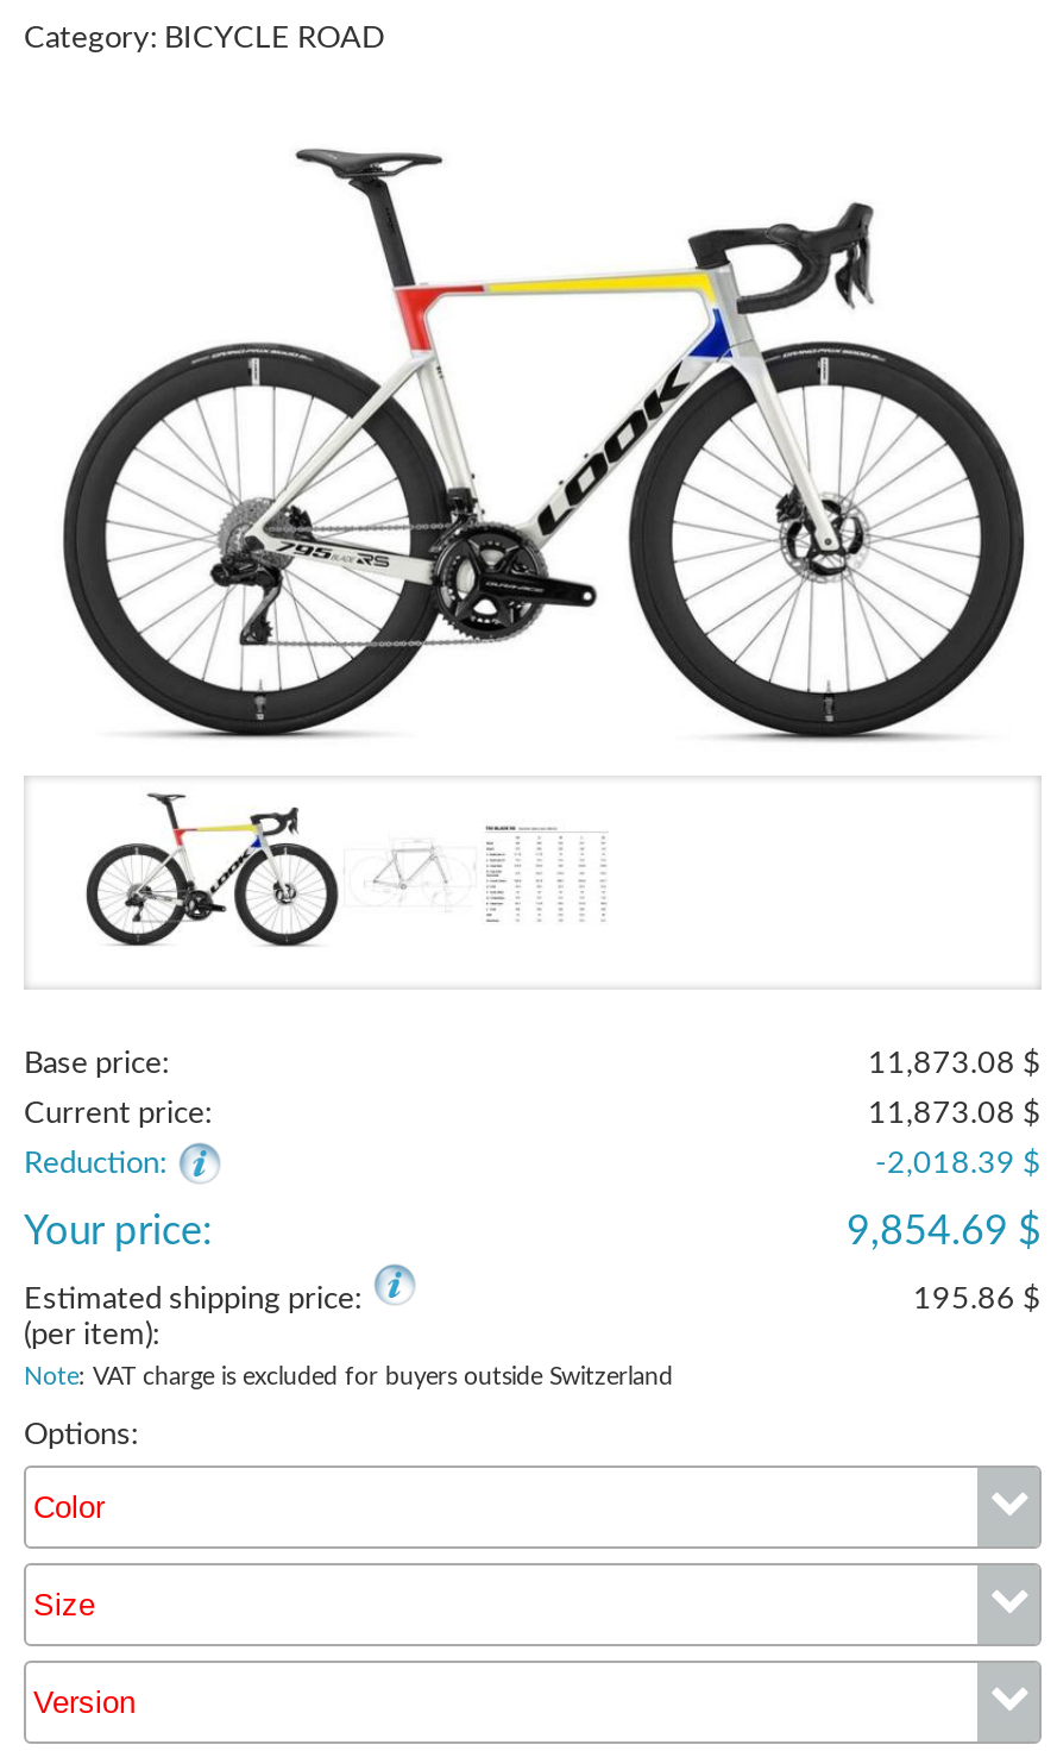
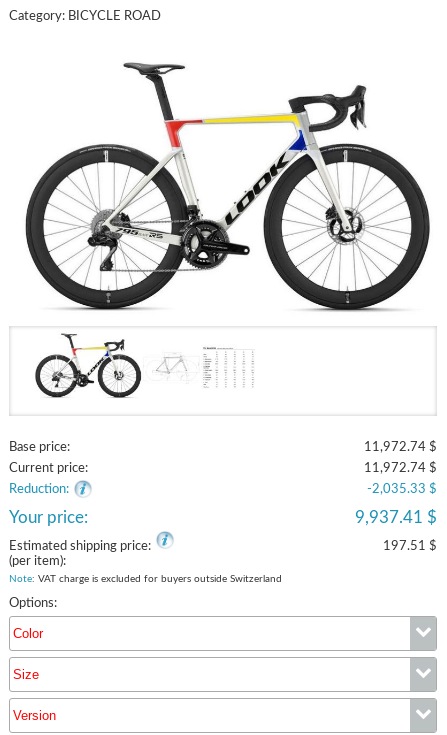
[868,1049,1042,1080] 11,873.08 $ -> [364,441,437,454] 11,972.74 $
[868,1099,1042,1130] 11,873.08 $ -> [364,462,437,475] 11,972.74 $
[875,1149,1042,1180] -2,018.39 $ -> [367,483,437,496] -2,035.33 $
[847,1211,1042,1251] 9,854.69 $ -> [355,509,437,526] 9,937.41 $
[913,1285,1042,1316] 195.86 $ -> [383,540,437,553] 197.51 $

